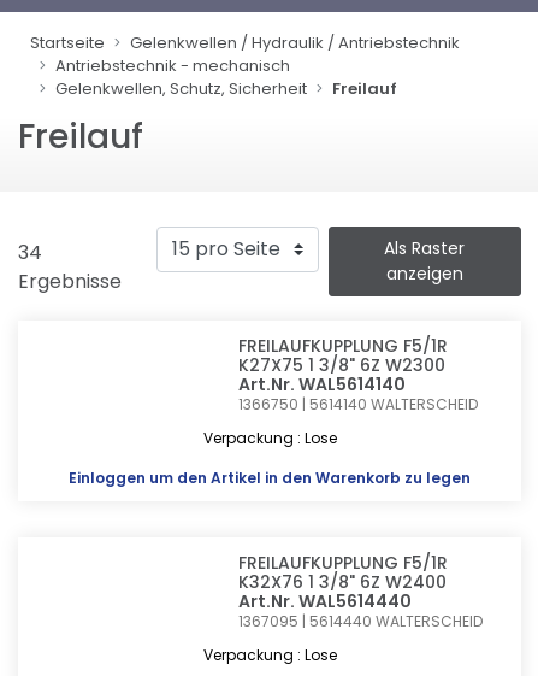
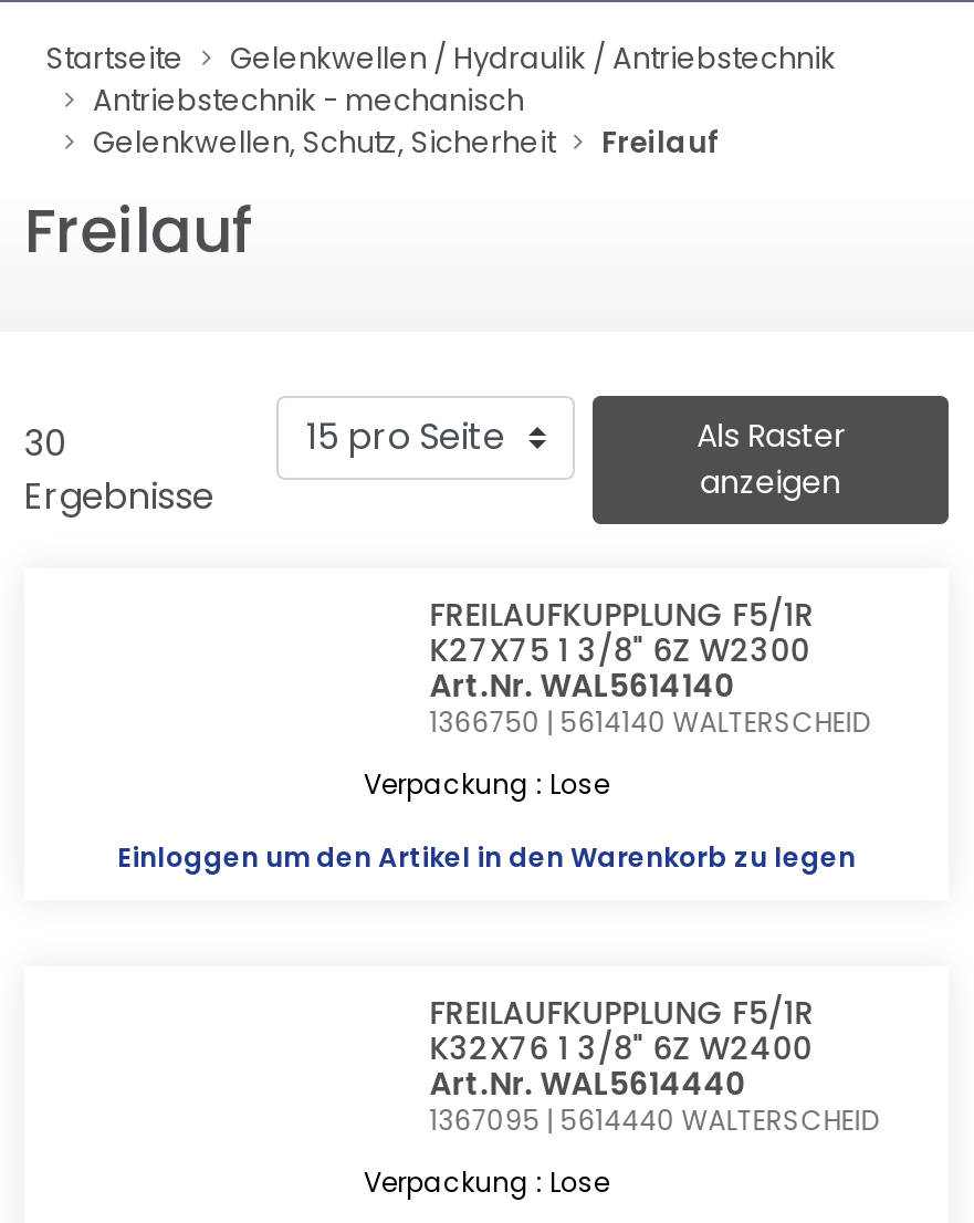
[18,239,42,266] 34 -> [24,418,66,469] 30

